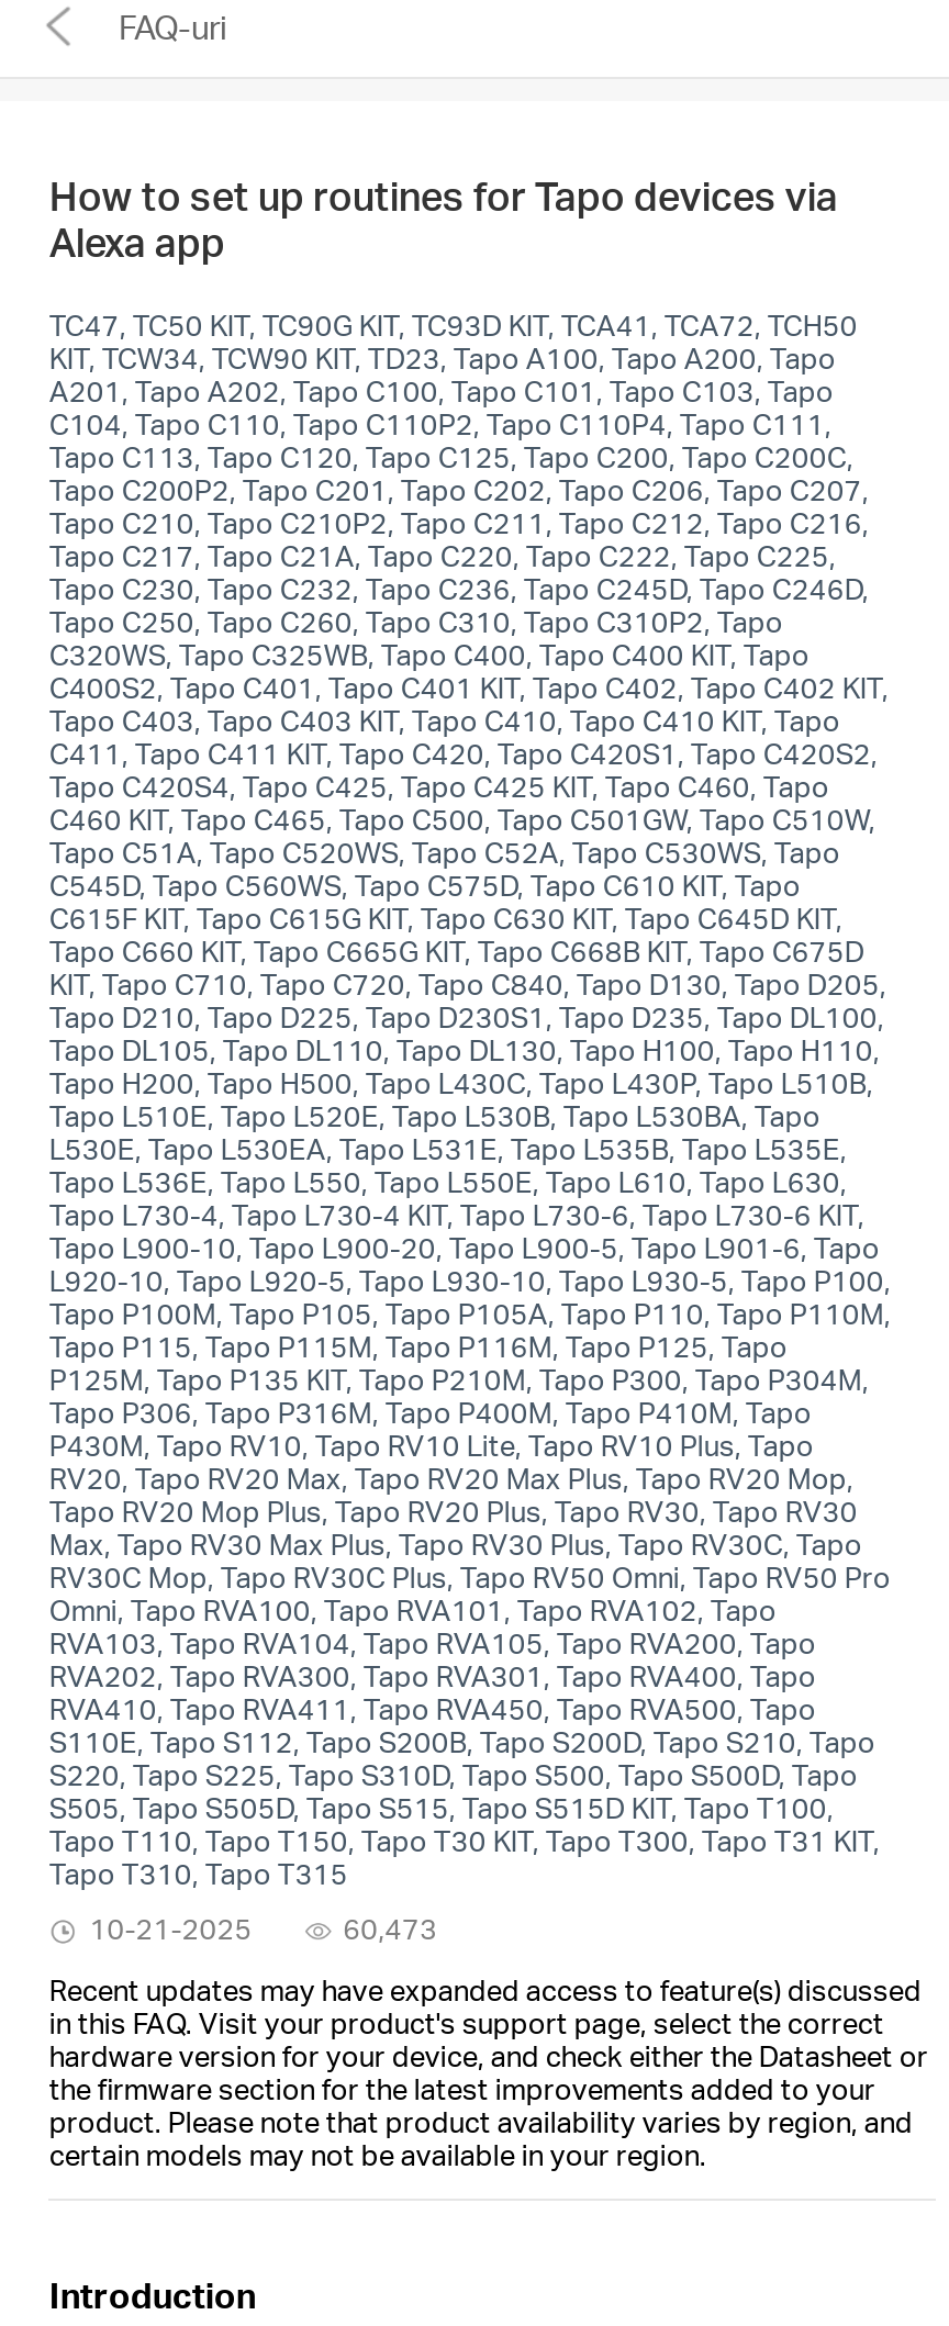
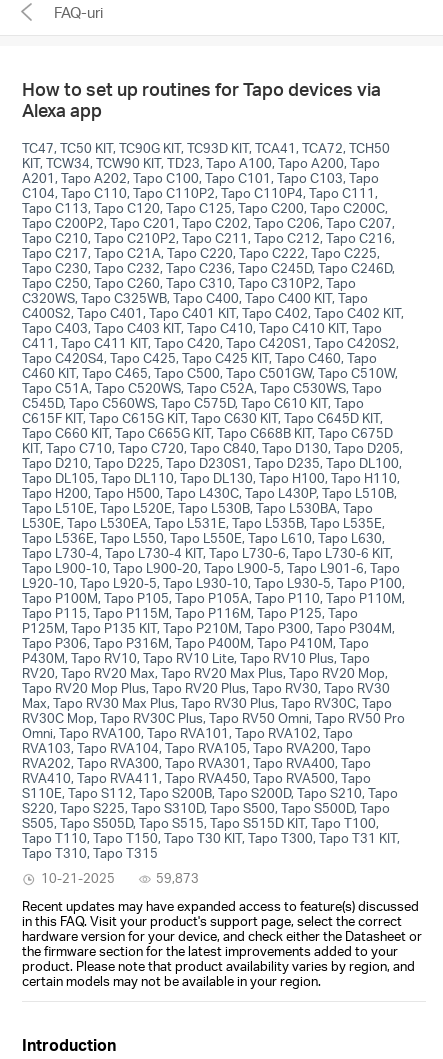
[343,1910,437,1945] 60,473 -> [156,870,199,886] 59,873

